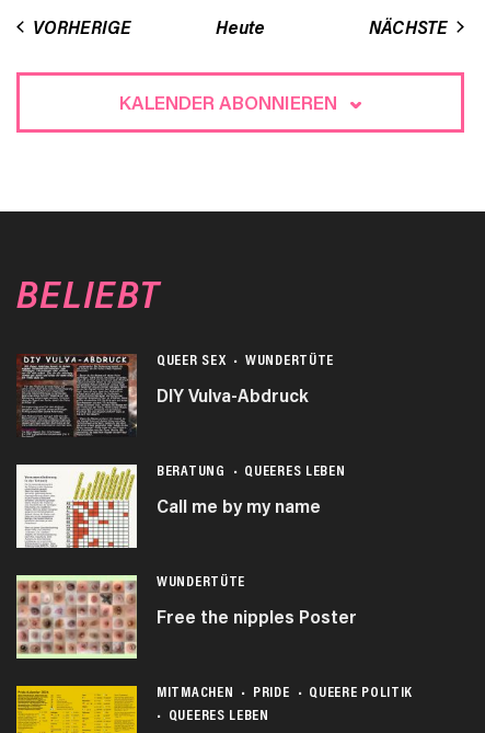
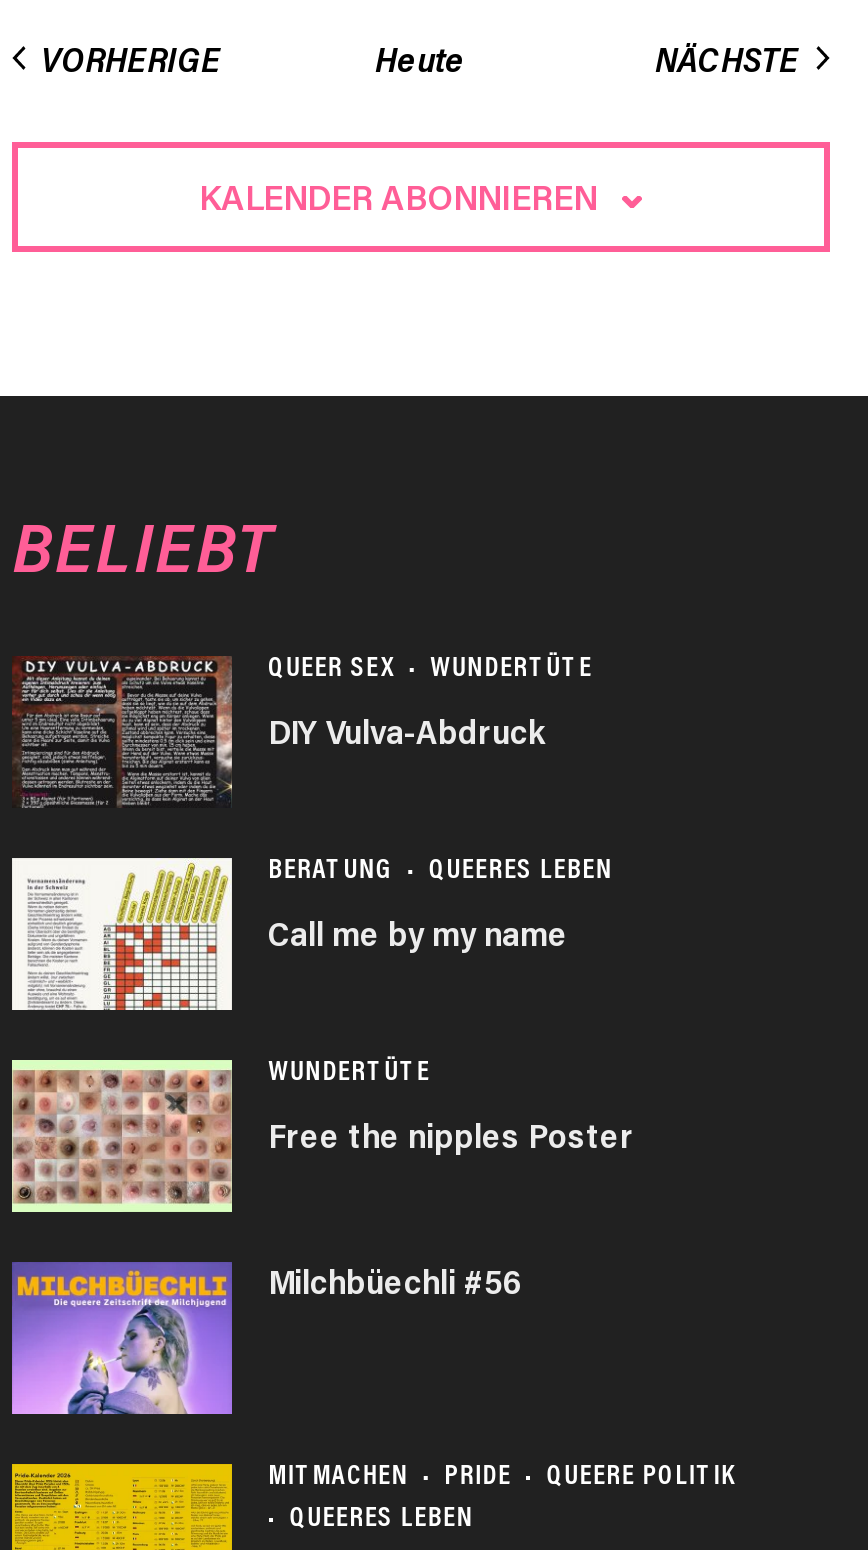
none -> [10,1258,522,1416] [image] | Milchbüechli #56

